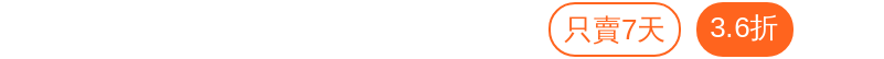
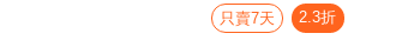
[564,12,778,47] 只賣7天 3.6折 -> [220,9,336,27] 只賣7天 2.3折

